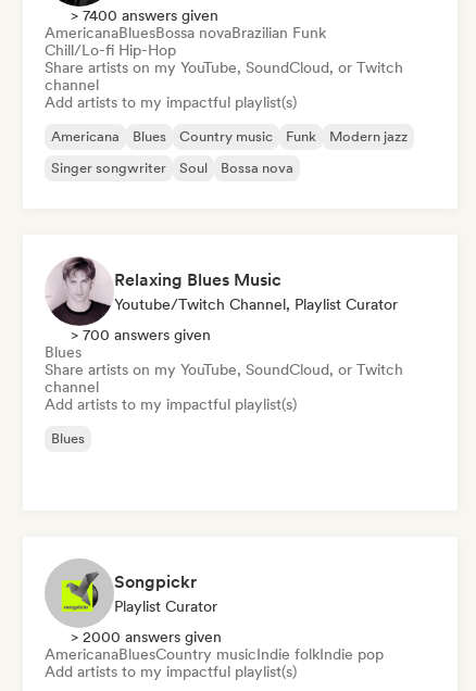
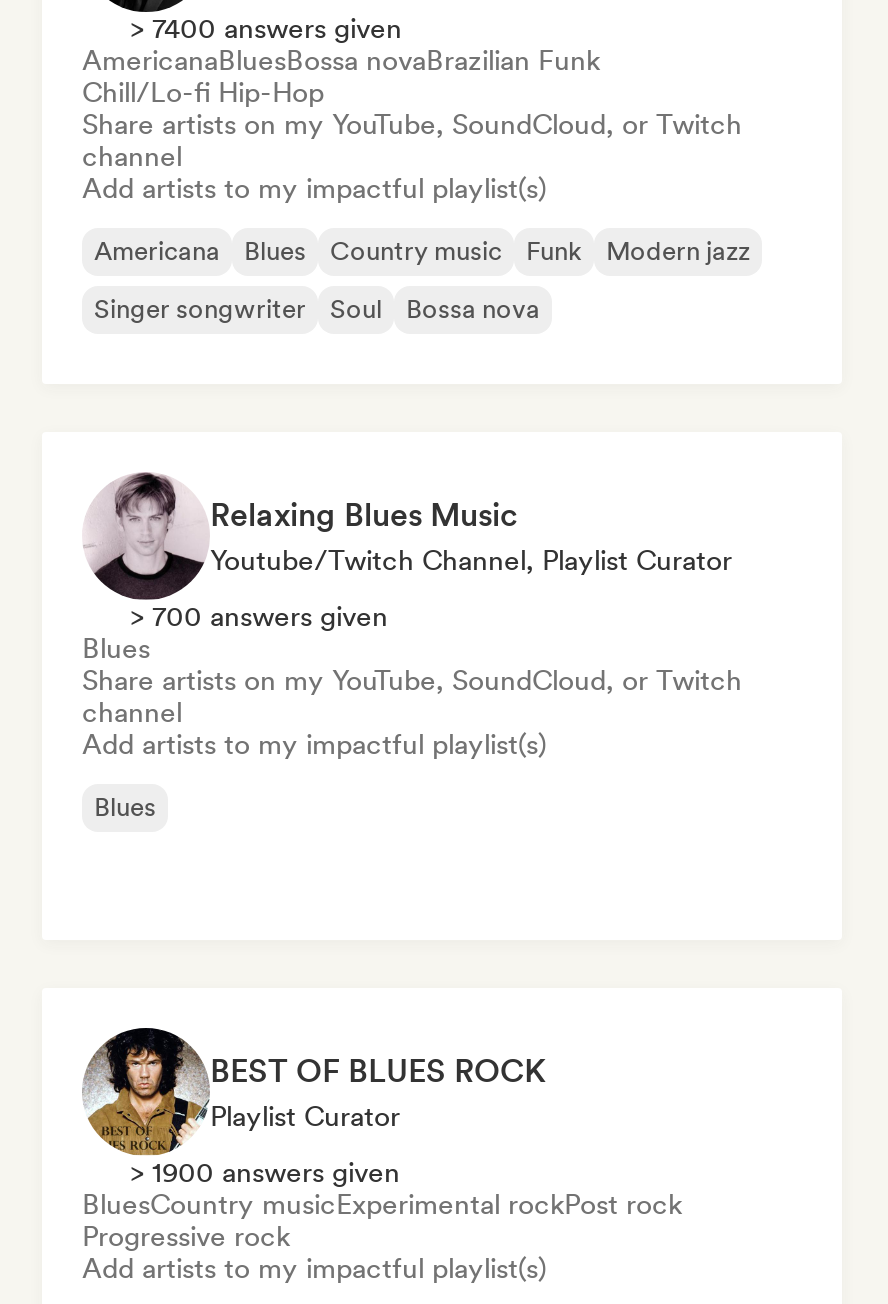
[47,558,197,618] [image] | Songpickr -> [86,1026,546,1142] [image] | BEST OF BLUES ROCK
[45,628,384,663] > 2000 answers given | AmericanaBluesCountry musicIndie folkIndie pop -> [82,1156,682,1252] > 1900 answers given | BluesCountry musicExperimental rockPost rock | Progressive rock

